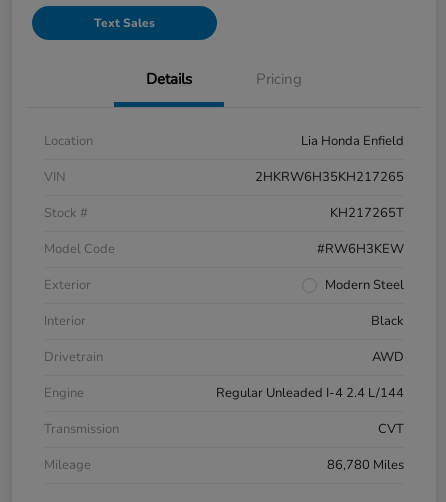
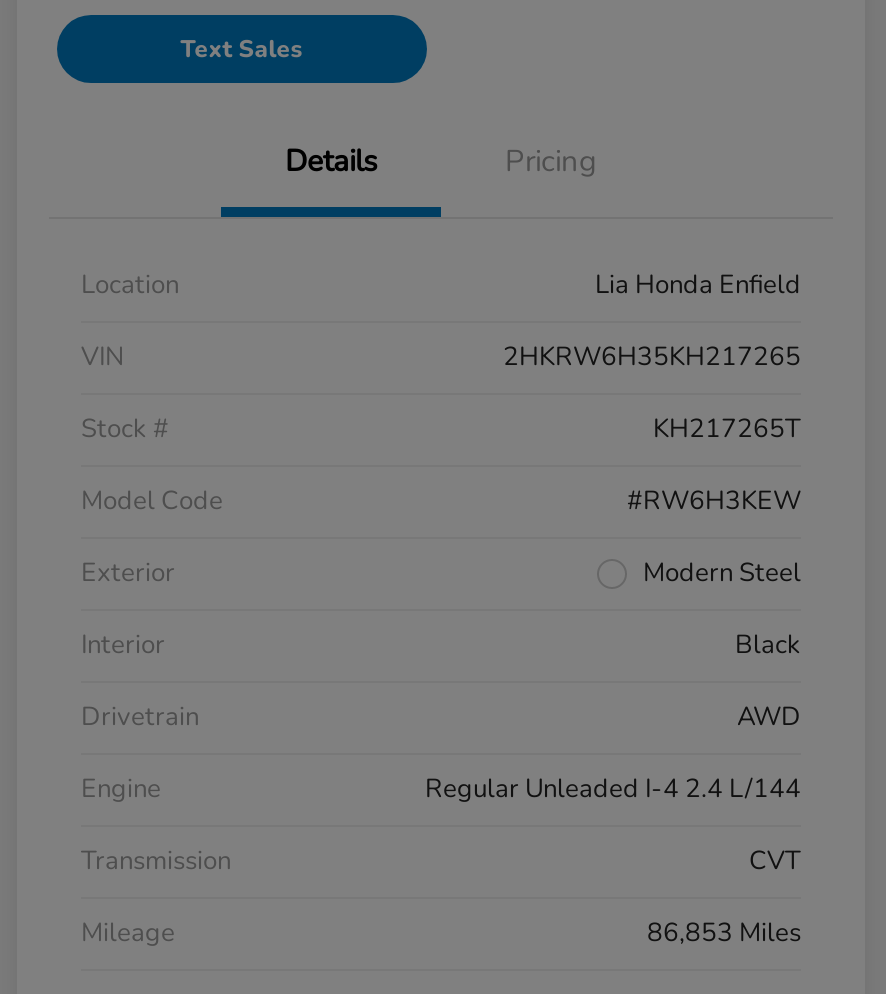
[327,456,404,474] 86,780 Miles -> [647,915,801,951] 86,853 Miles

